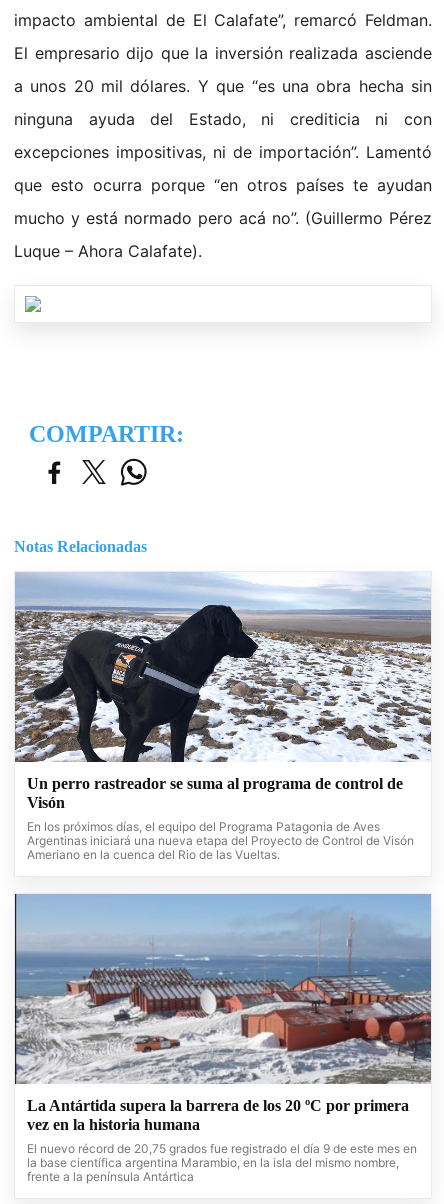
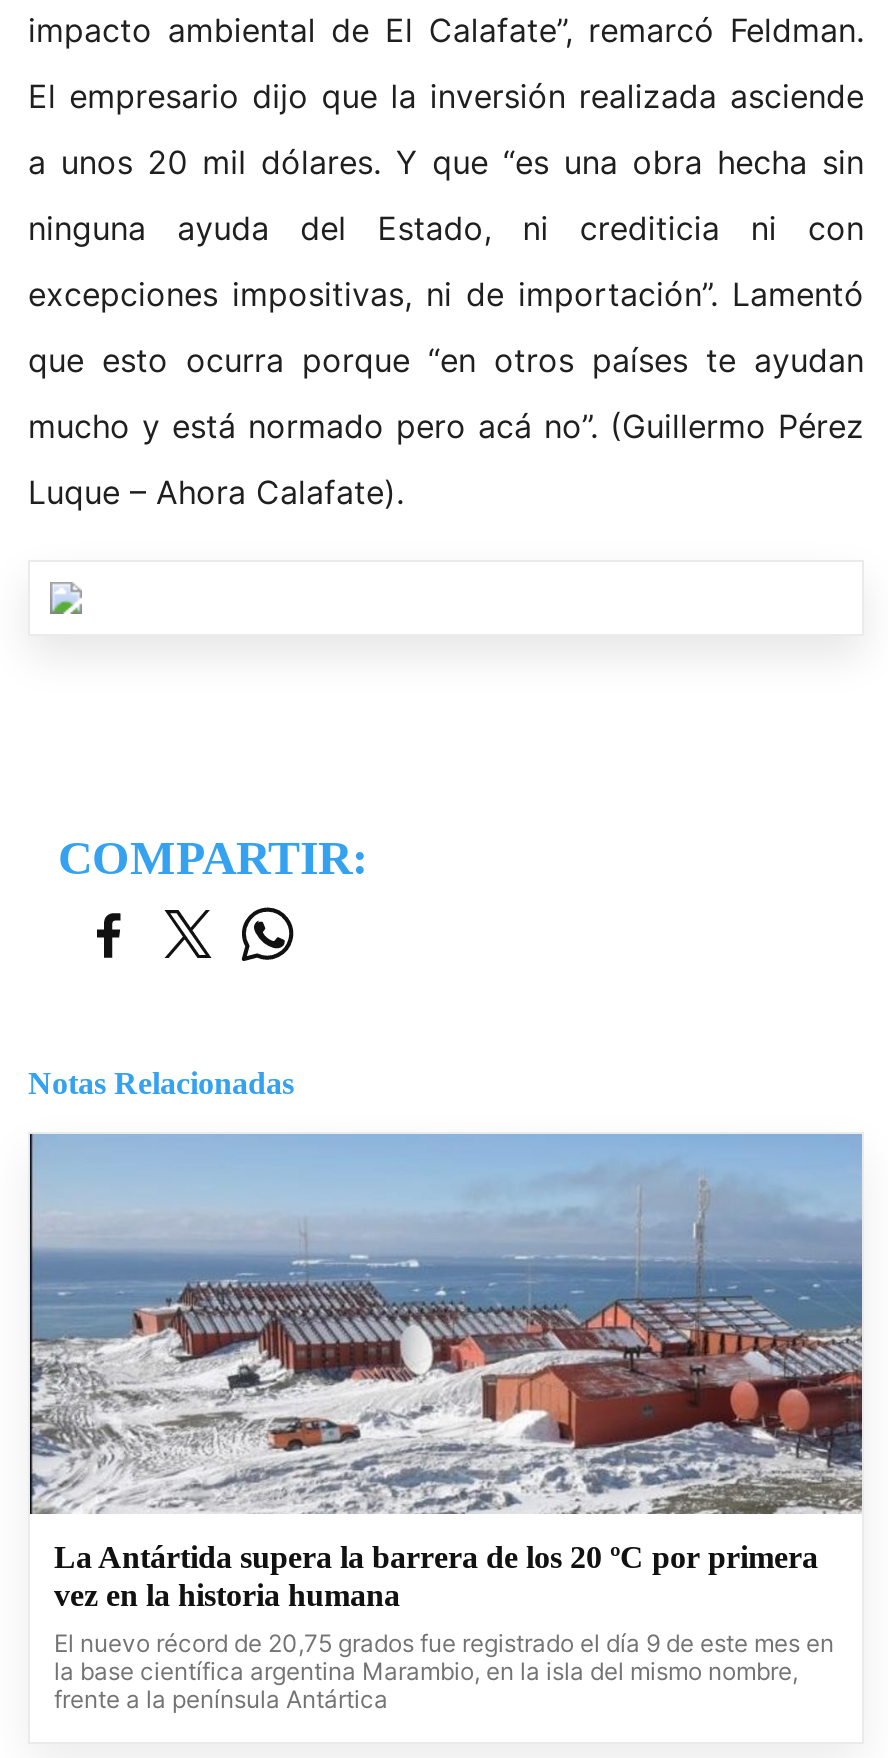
[14,573,431,862] [image] | Un perro rastreador se suma al programa de control de | Visón | En los próximos días, el equipo del Programa Patagonia de Aves | Argentinas iniciará una nueva etapa del Proyecto de Control de Visón | Ameriano en la cuenca del Rio de las Vueltas. -> none

